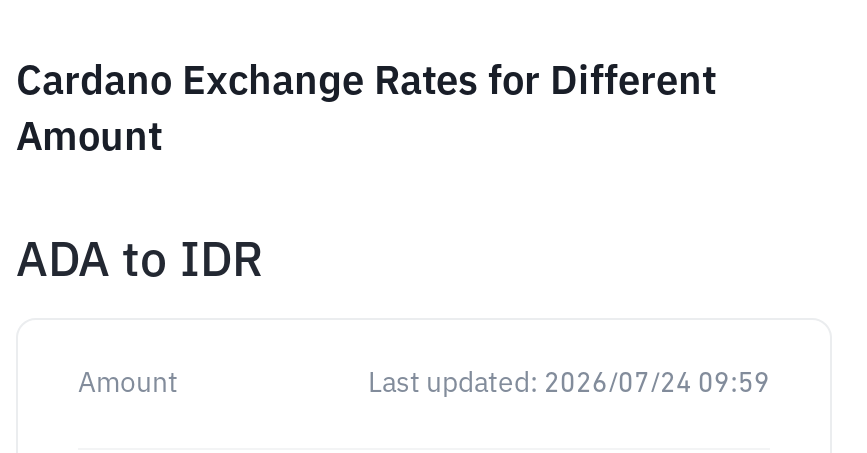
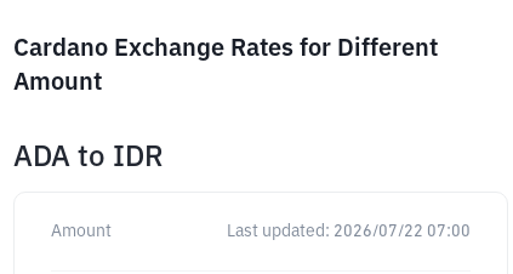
[368,370,770,398] Last updated: 2026/07/24 09:59 -> [227,223,471,240] Last updated: 2026/07/22 07:00

